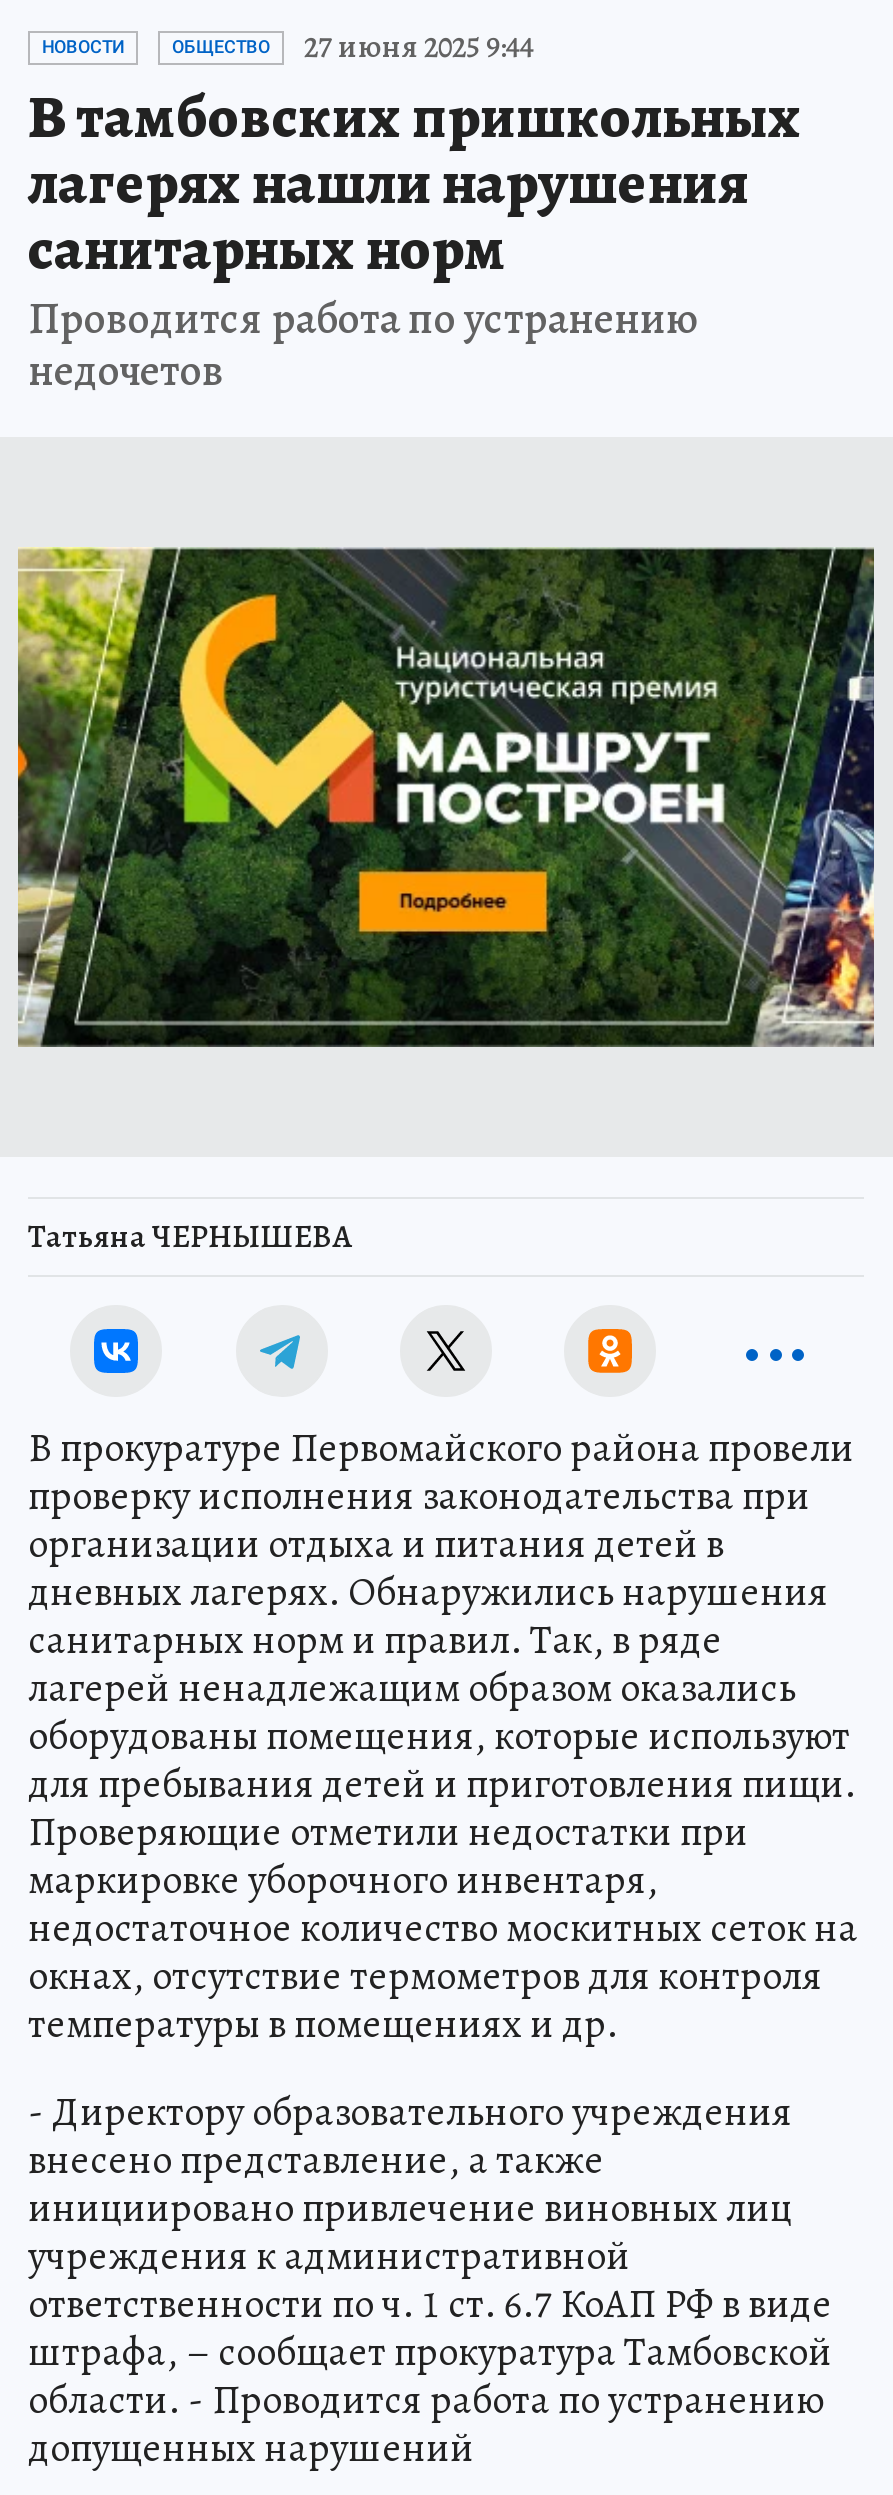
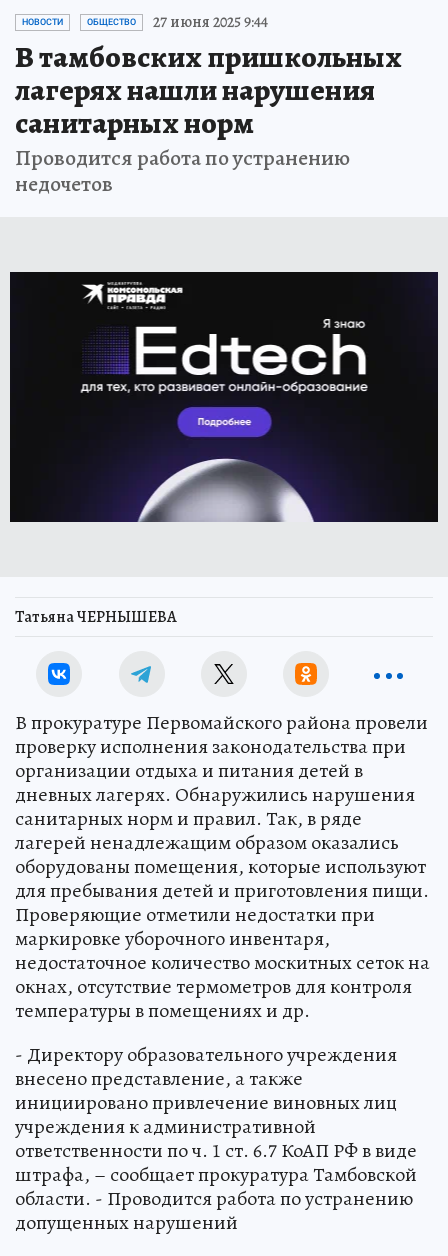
[16,547,876,1049] [image] -> [9,271,439,522] [image]

